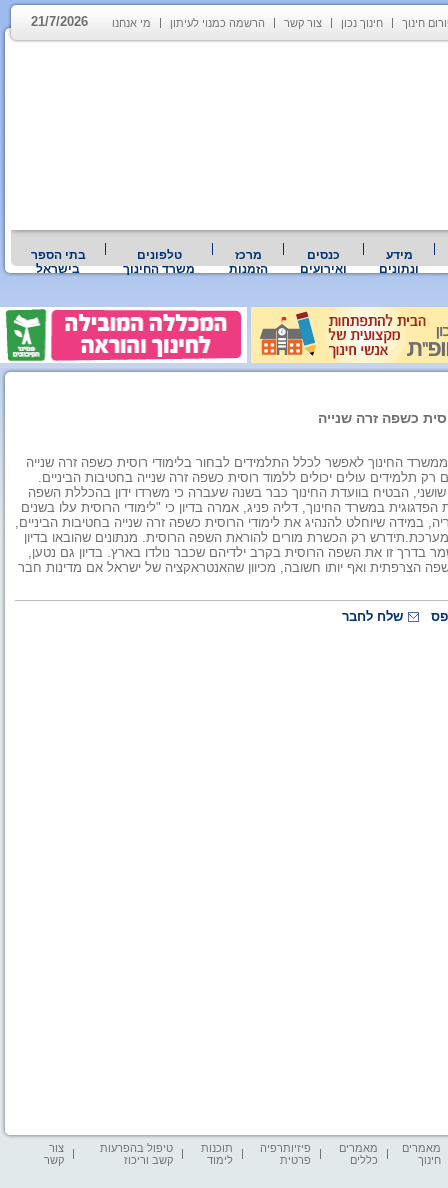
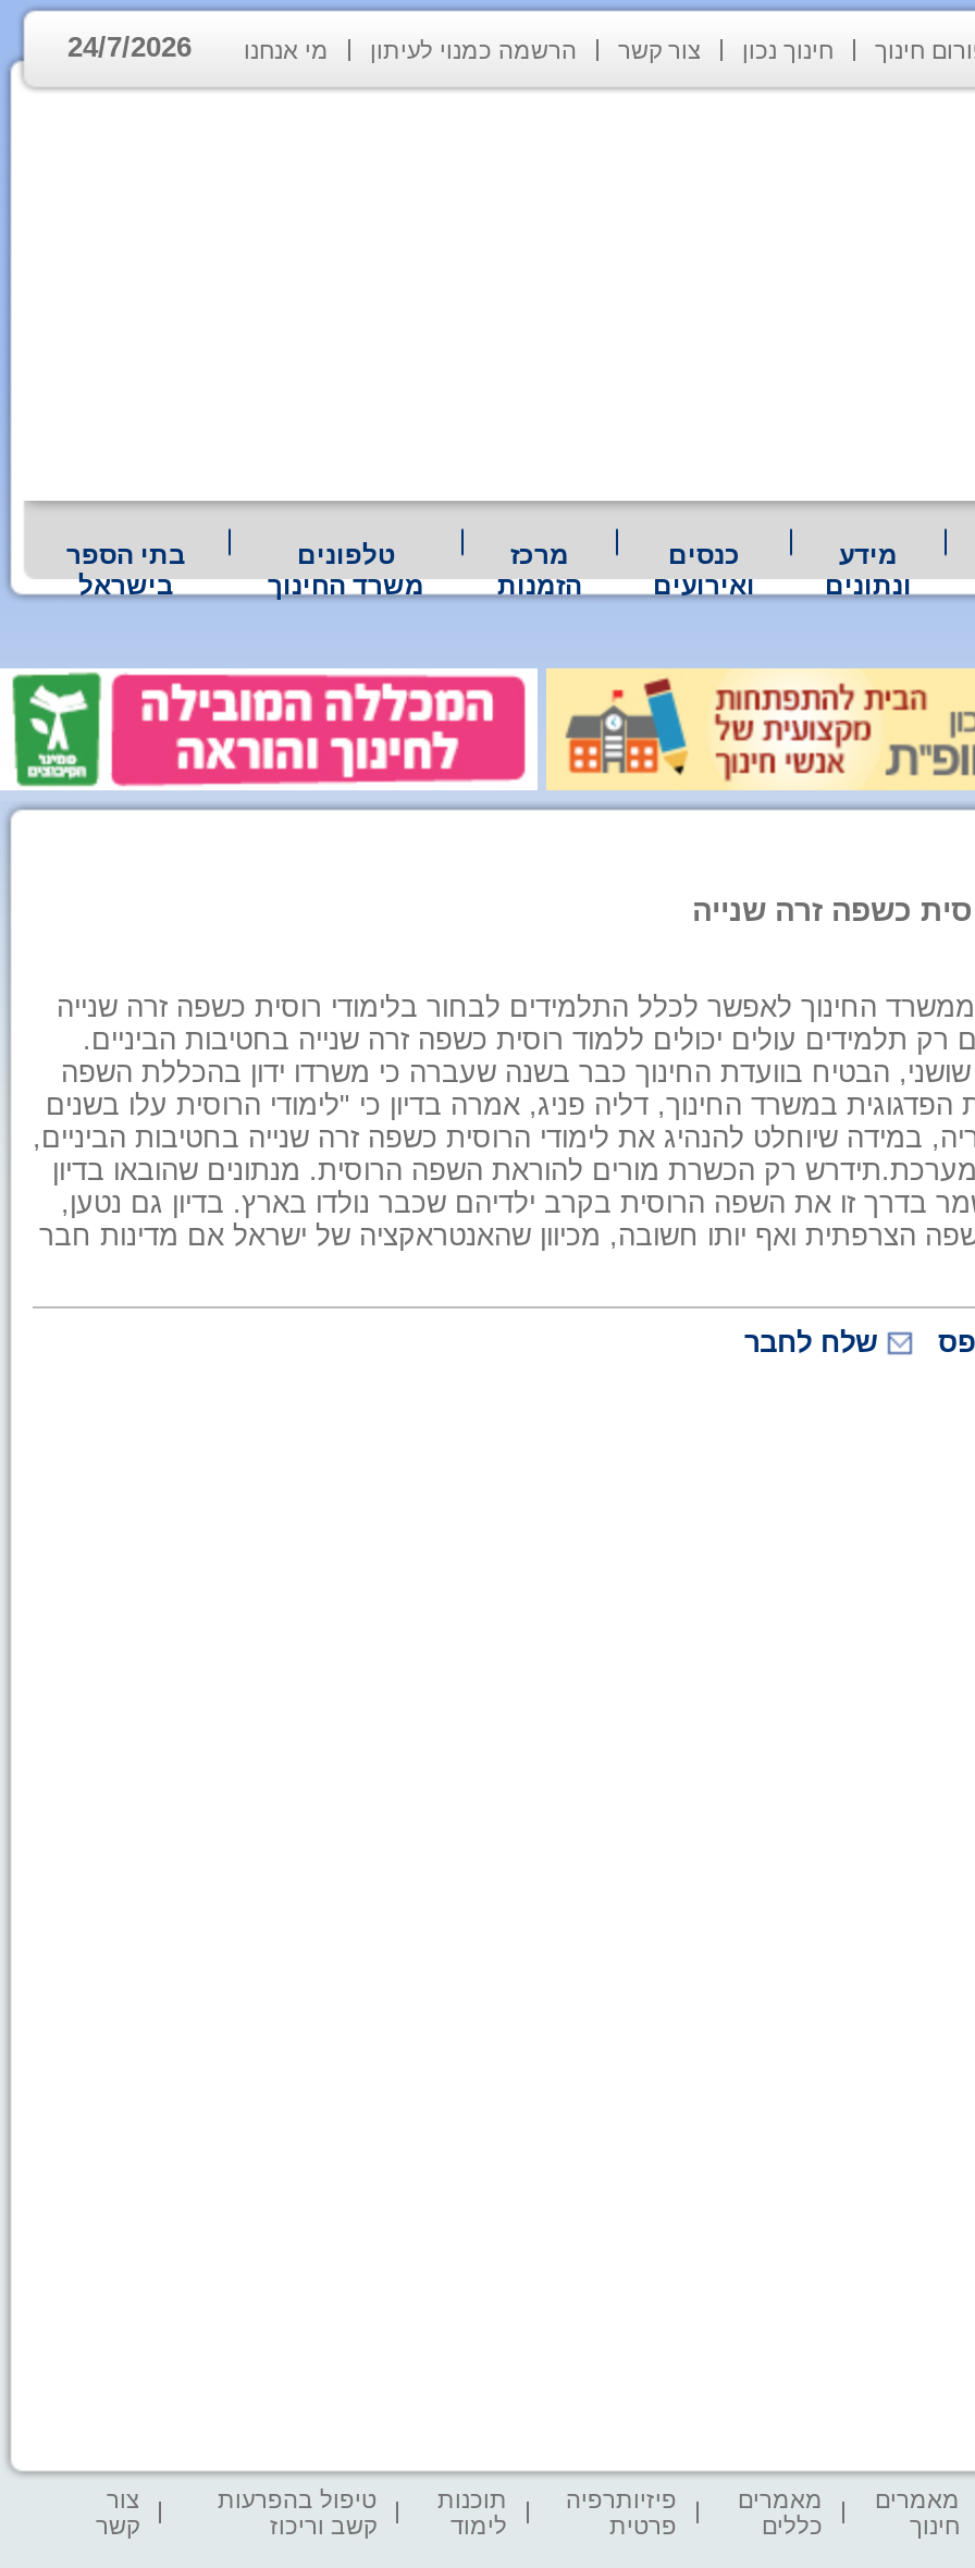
[31,14,88,29] 21/7/2026 -> [67,30,192,63] 24/7/2026

